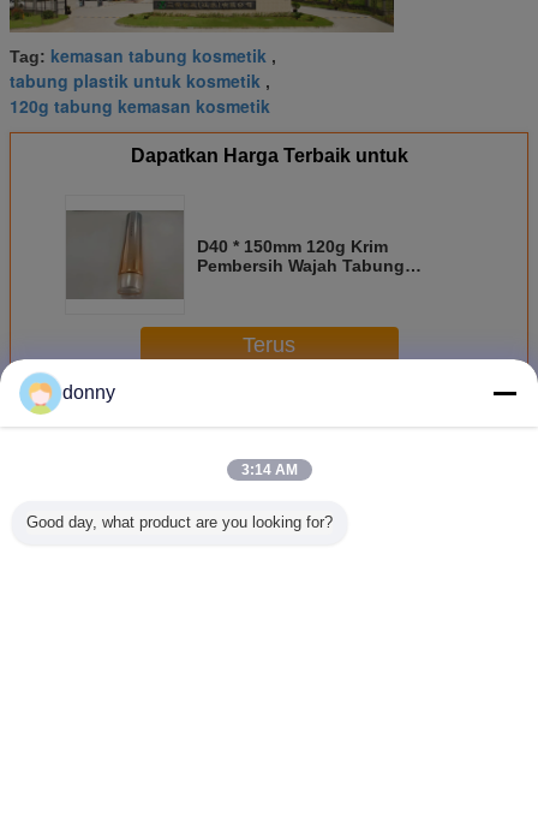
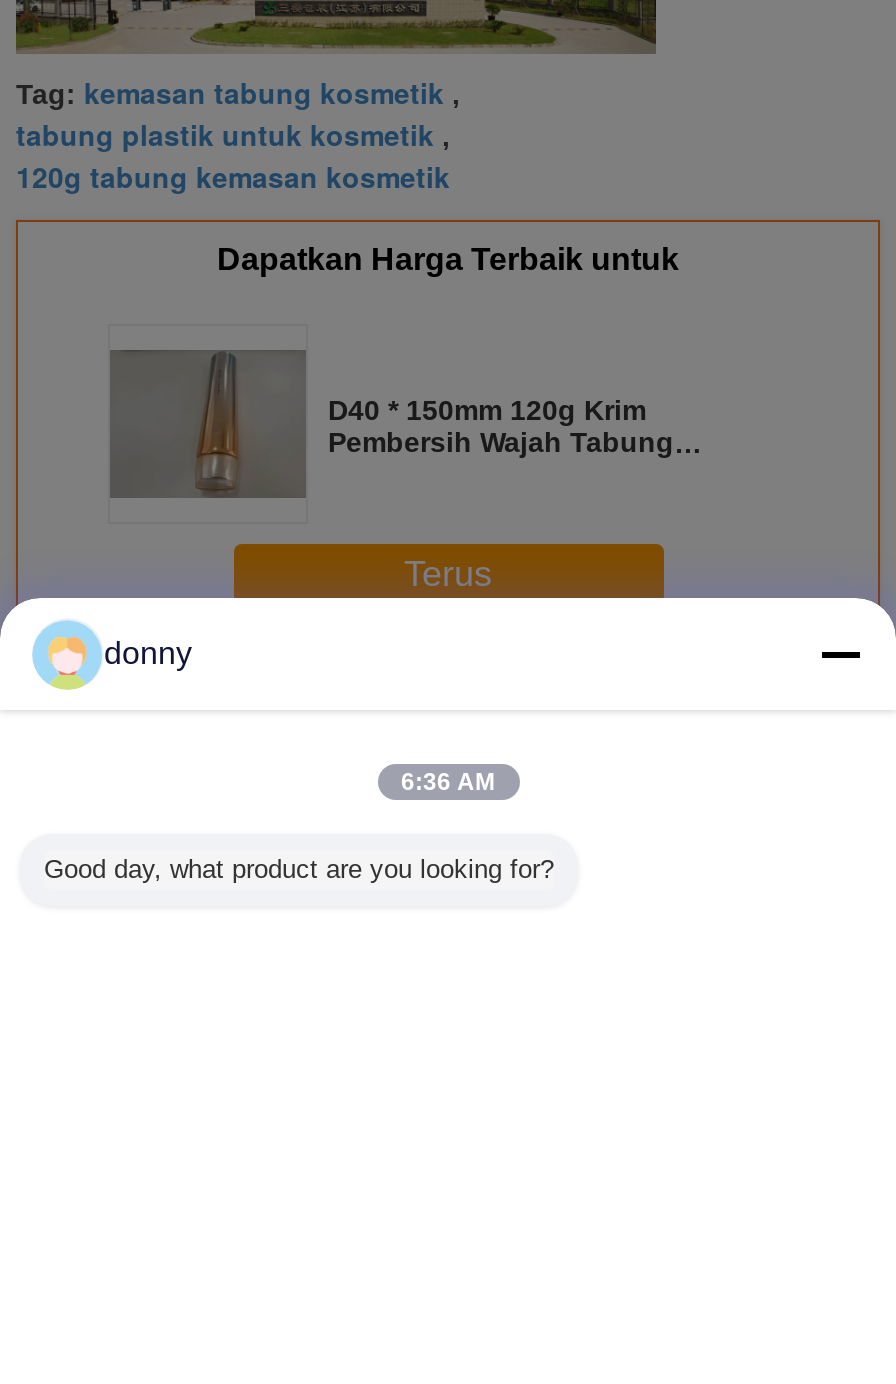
[241,461,297,478] 3:14 AM -> [401,768,495,796] 6:36 AM

